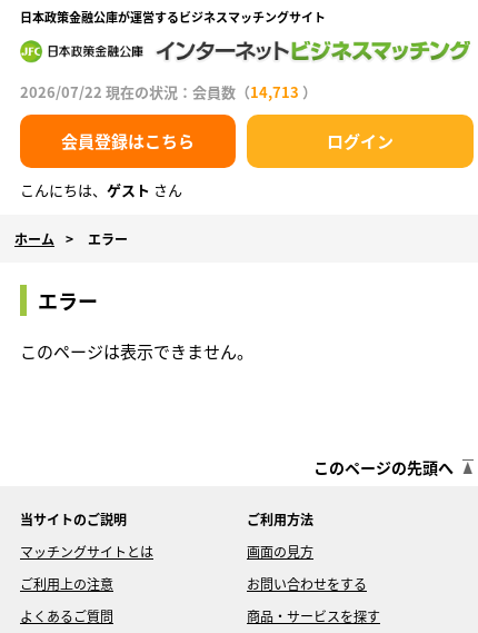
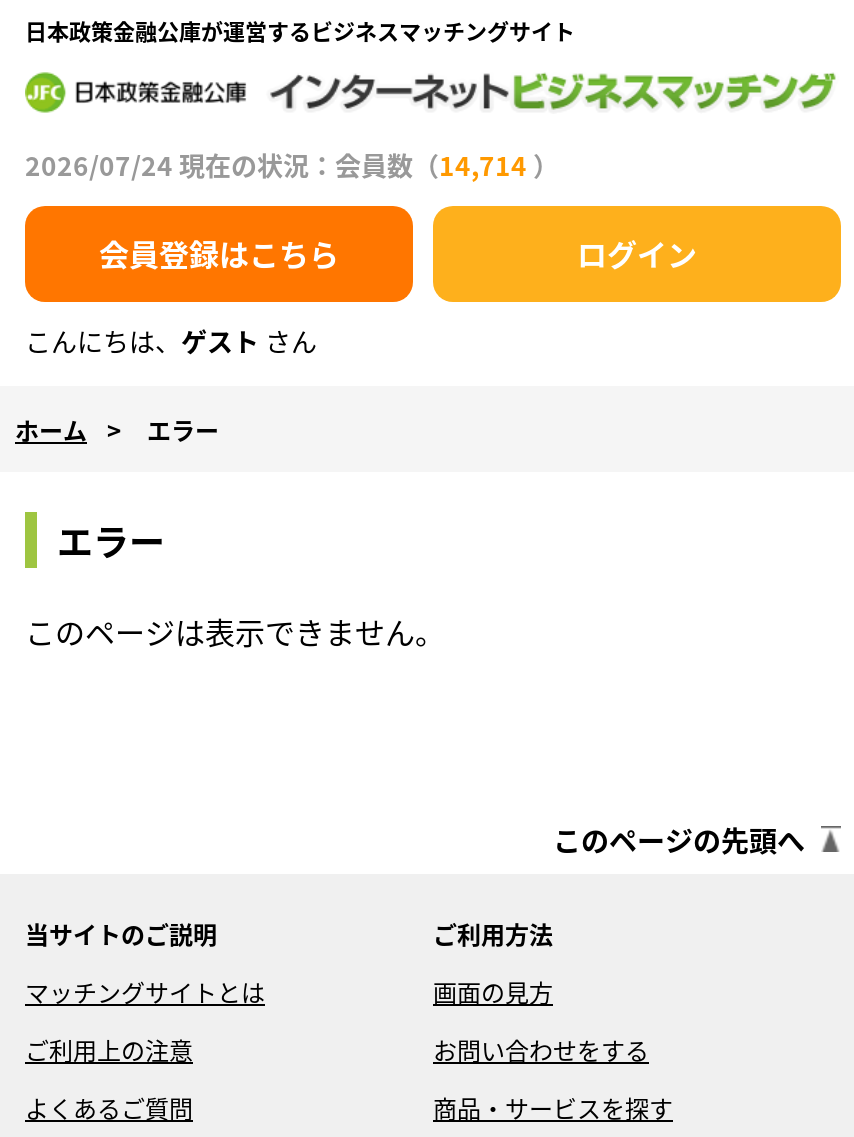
[20,81,317,102] 2026/07/22 現在の状況：会員数（14,713） -> [25,146,559,184] 2026/07/24 現在の状況：会員数（14,714）

